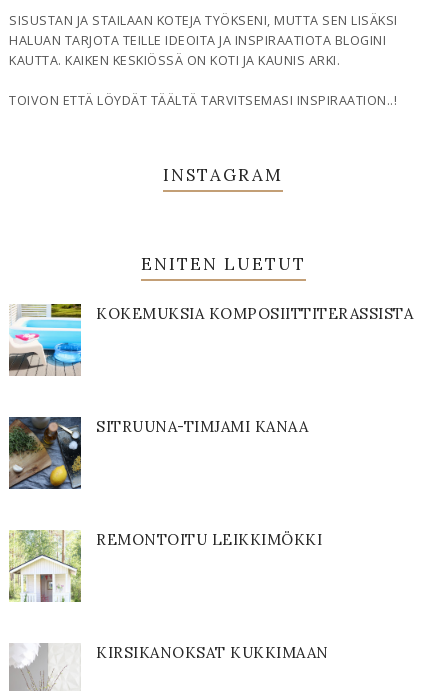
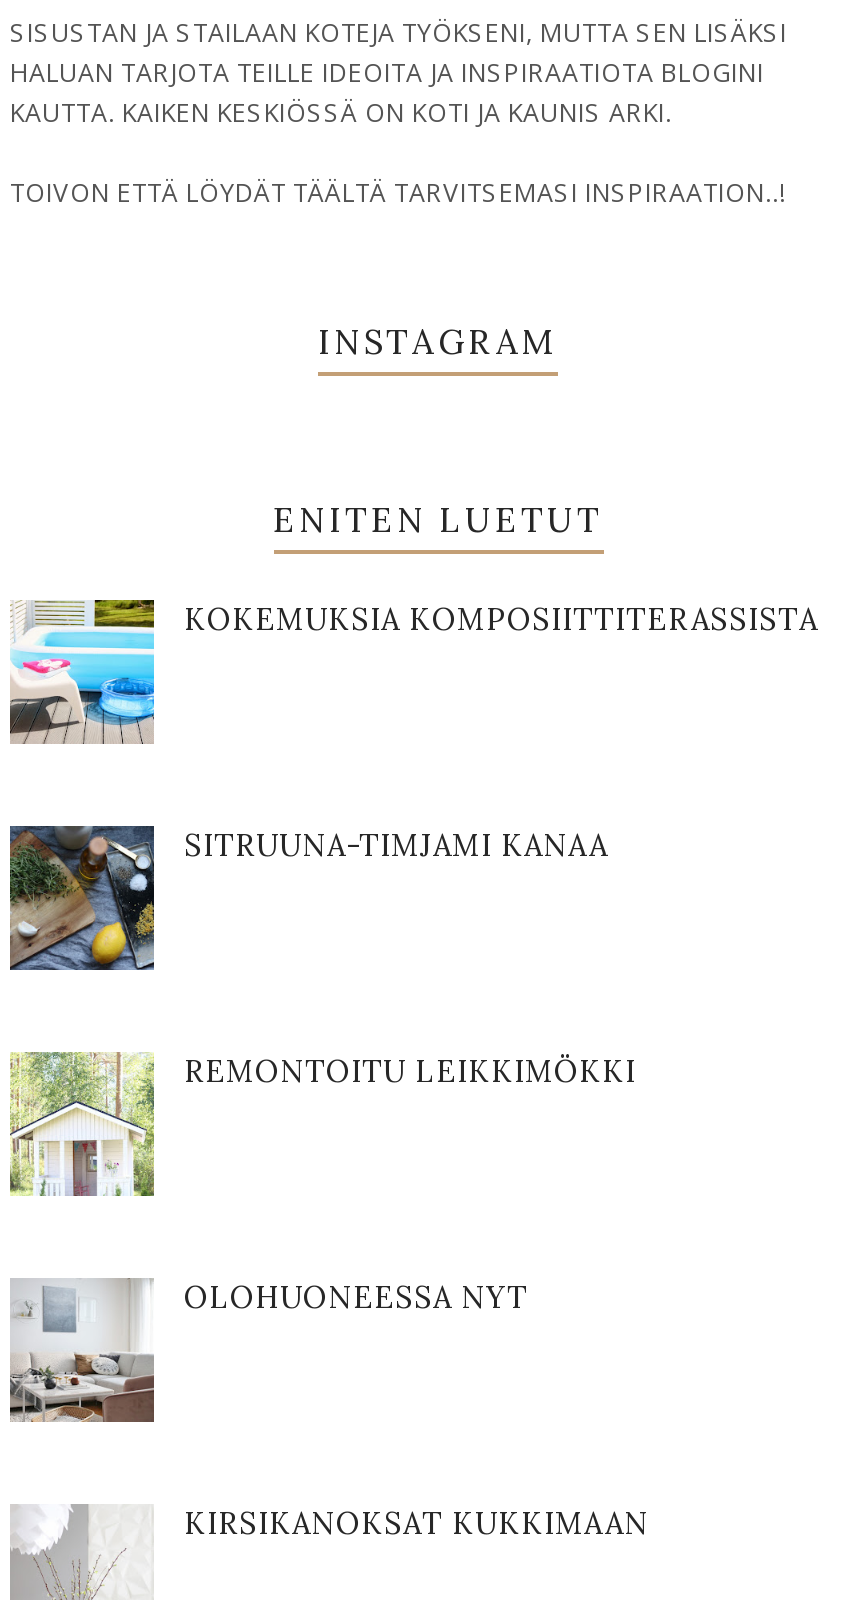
none -> [10,1278,528,1424] [image] | OLOHUONEESSA NYT

